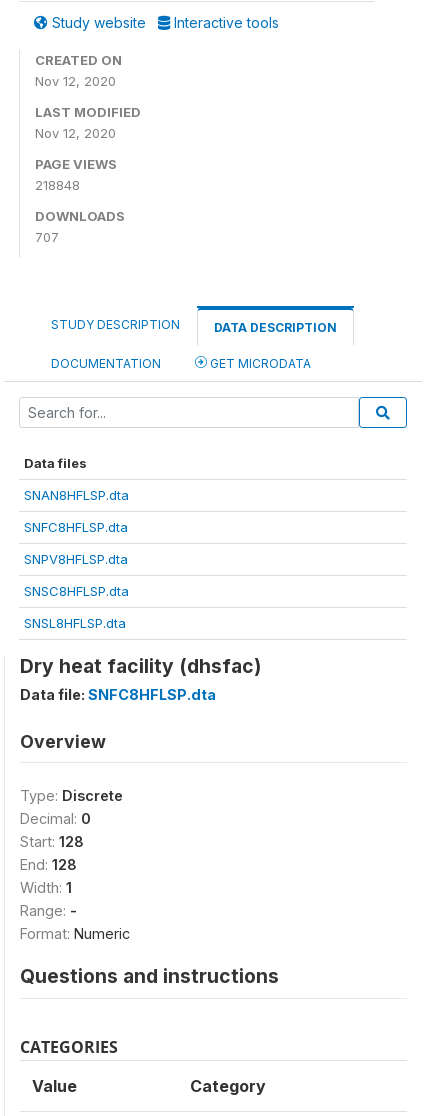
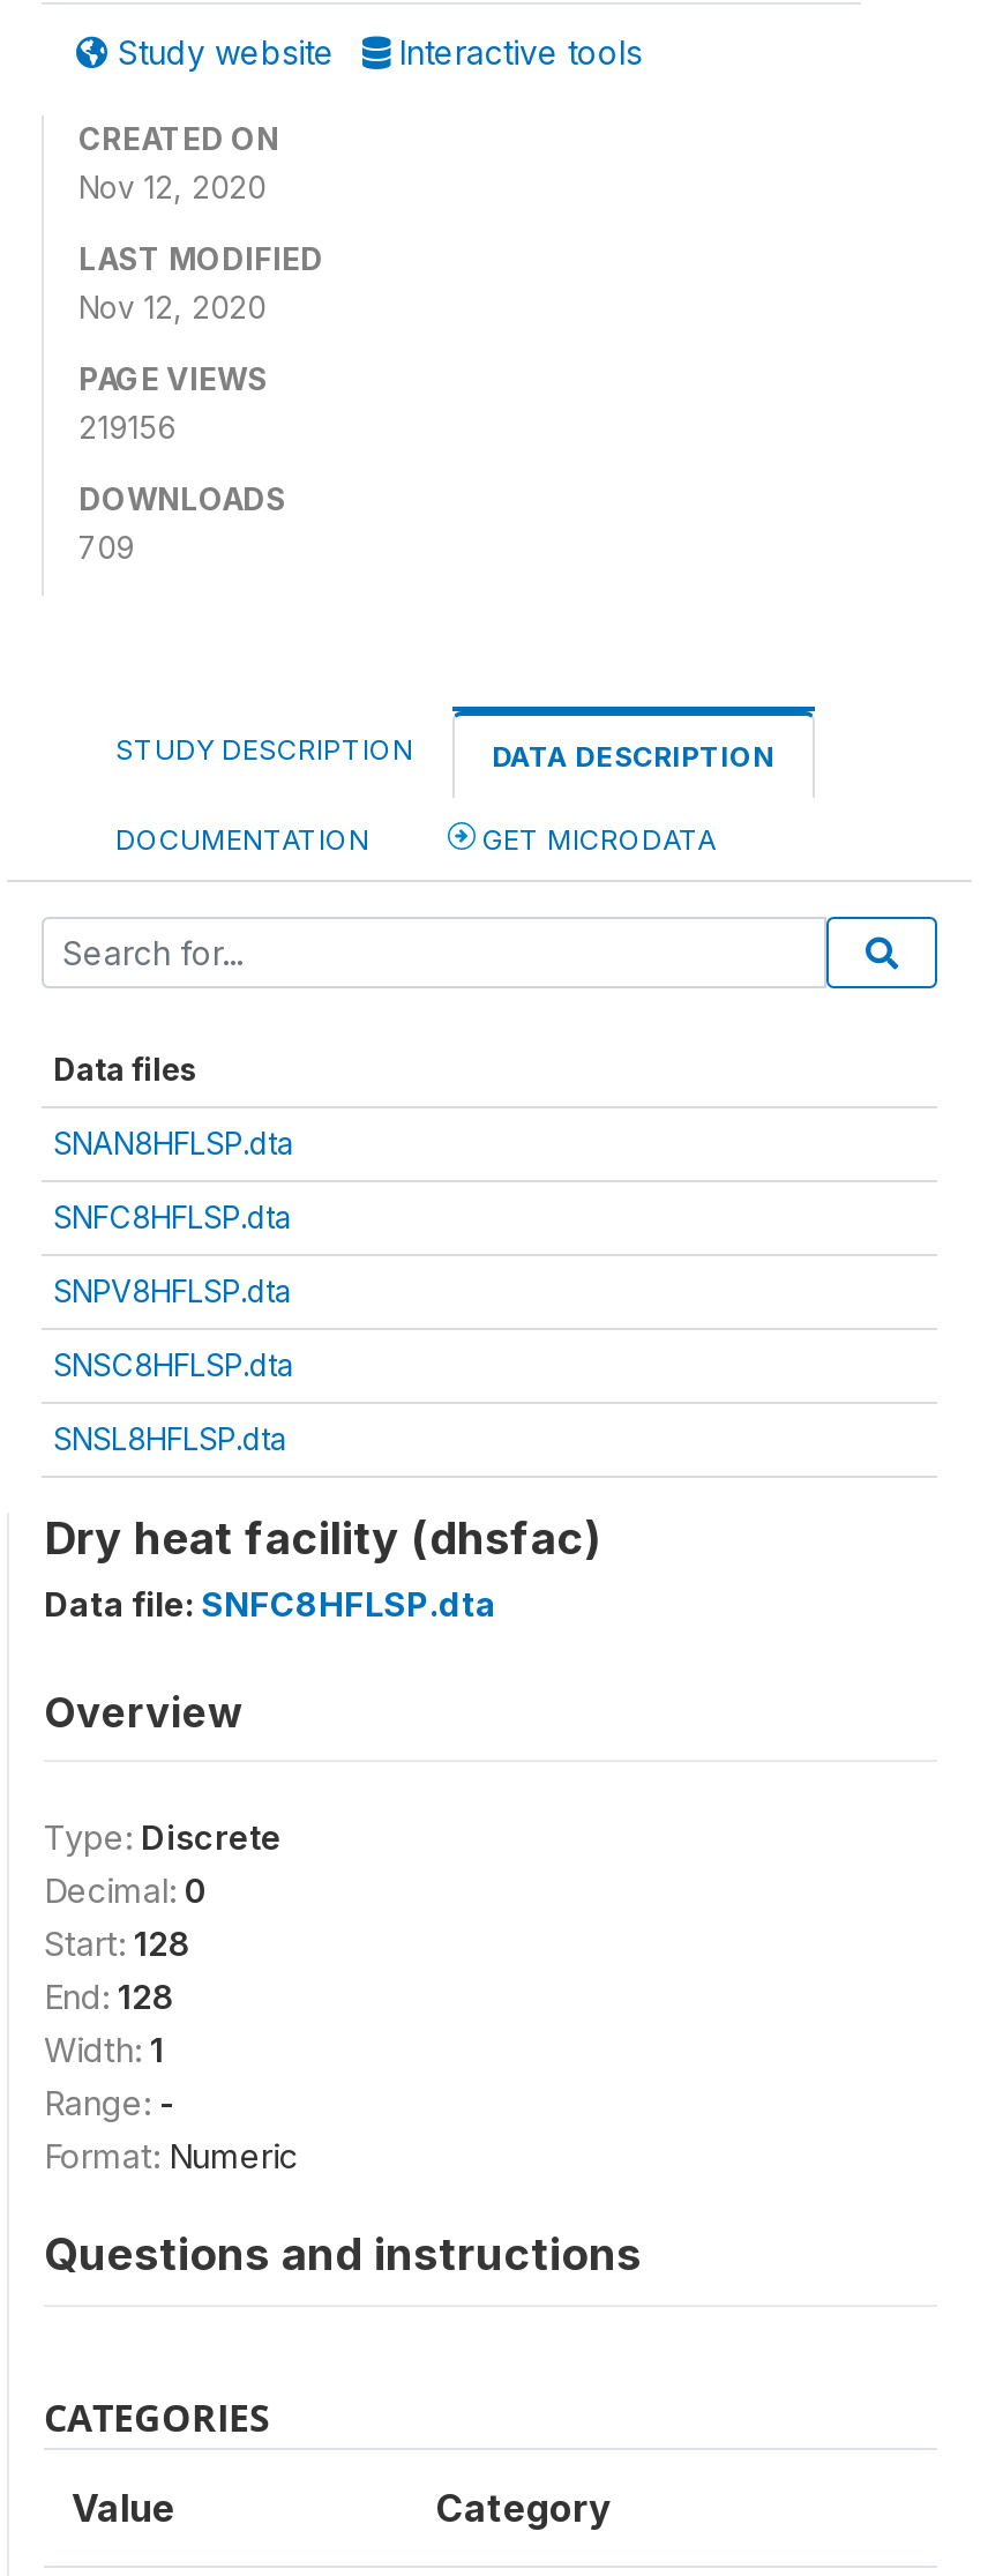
[35,177,80,193] 218848 -> [78,409,175,446] 219156
[35,229,59,245] 707 -> [78,529,134,566] 709

